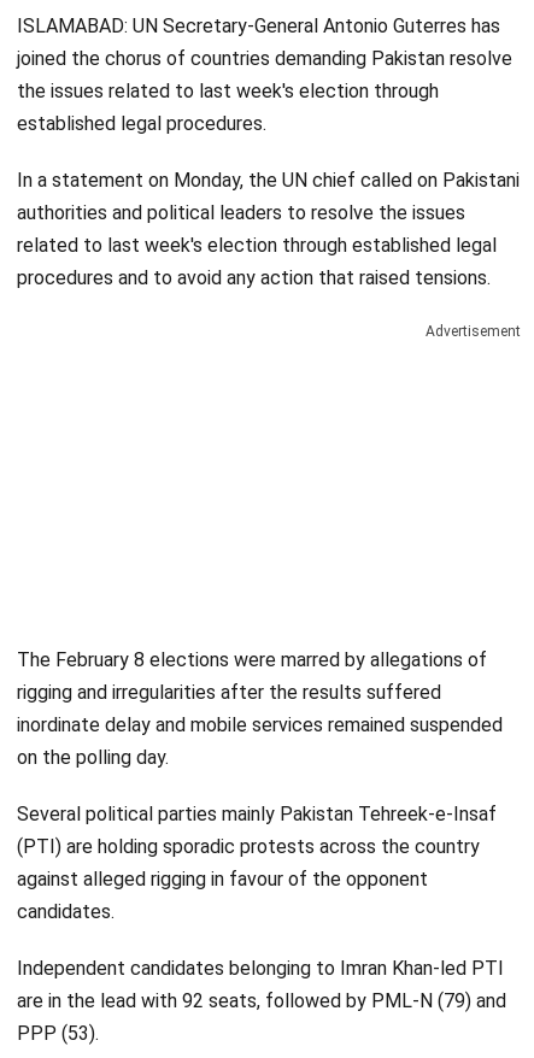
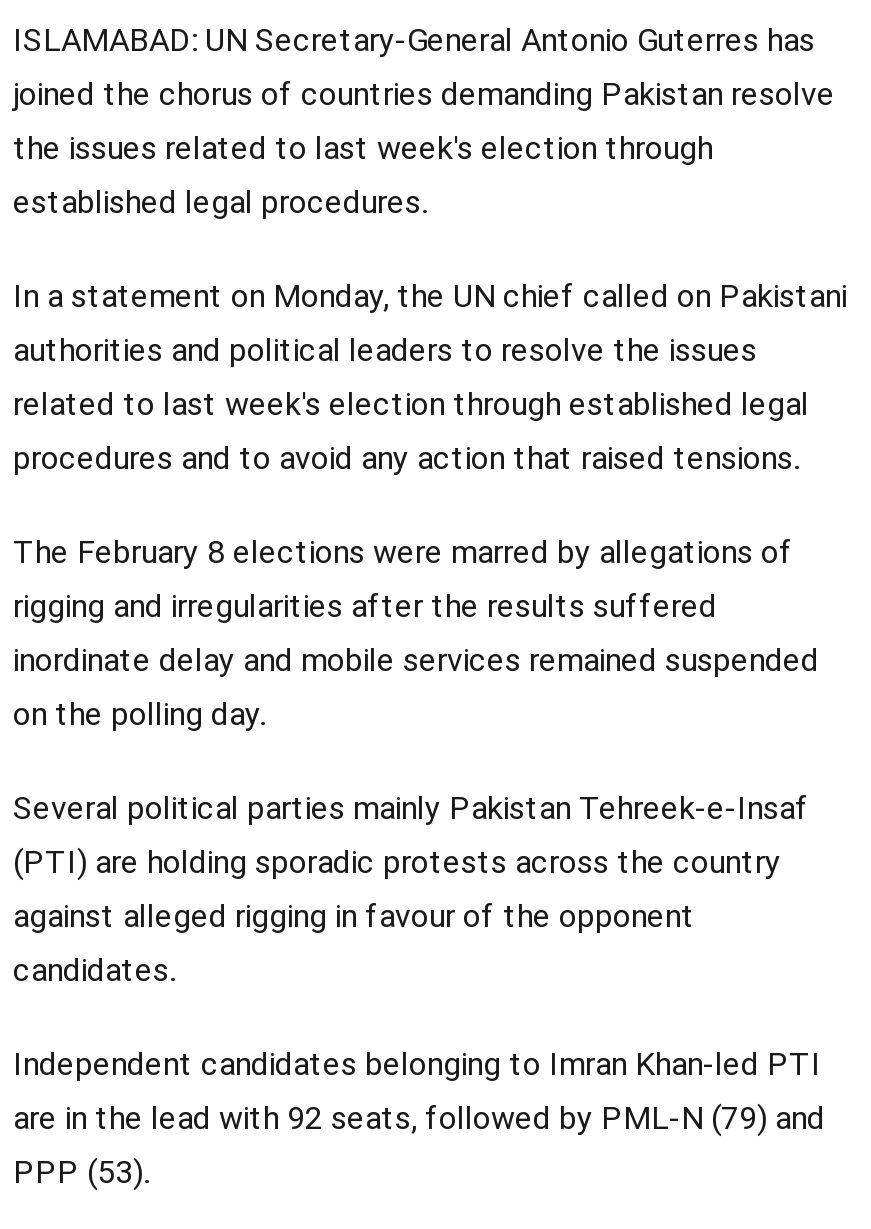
[426,323,521,340] Advertisement -> none

